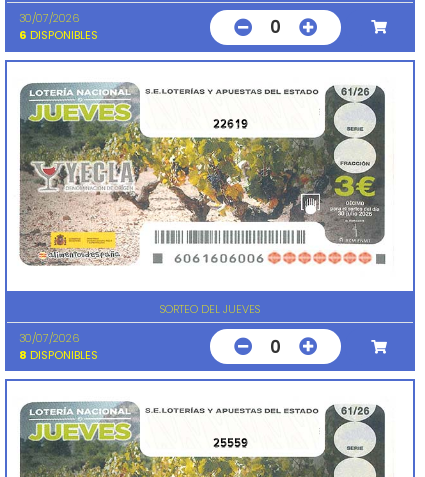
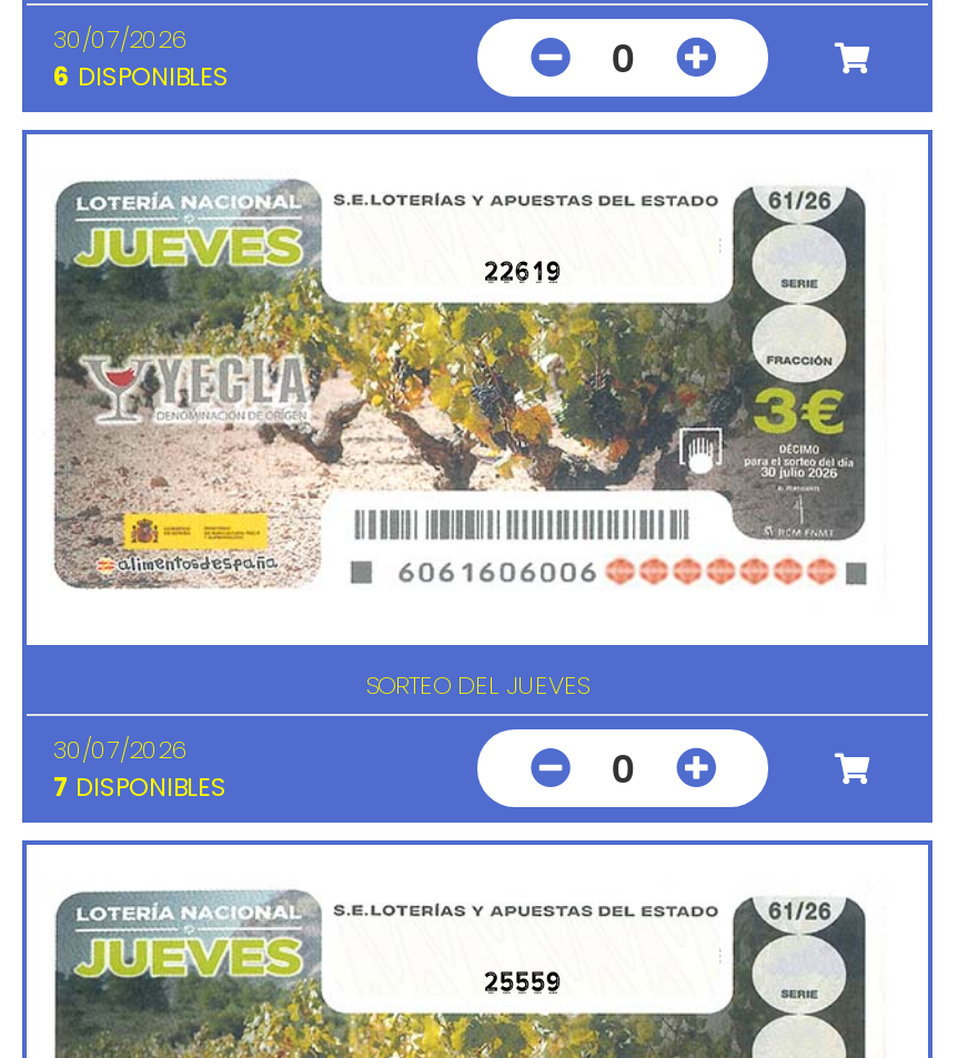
[19,347,98,363] 8 DISPONIBLES -> [53,769,226,804] 7 DISPONIBLES

